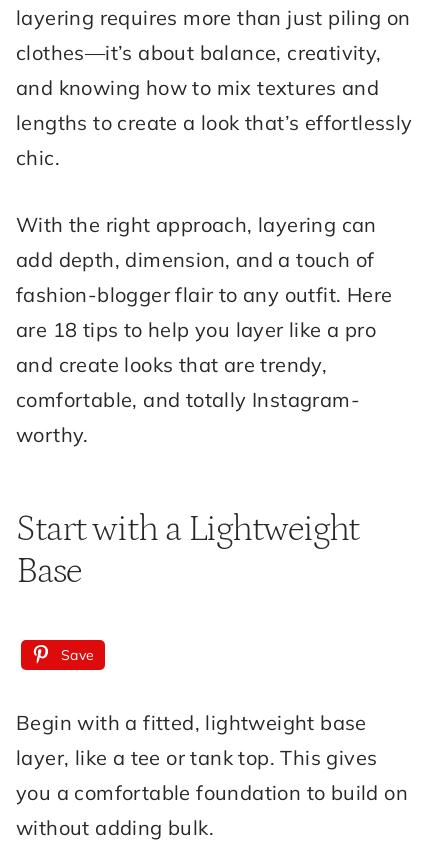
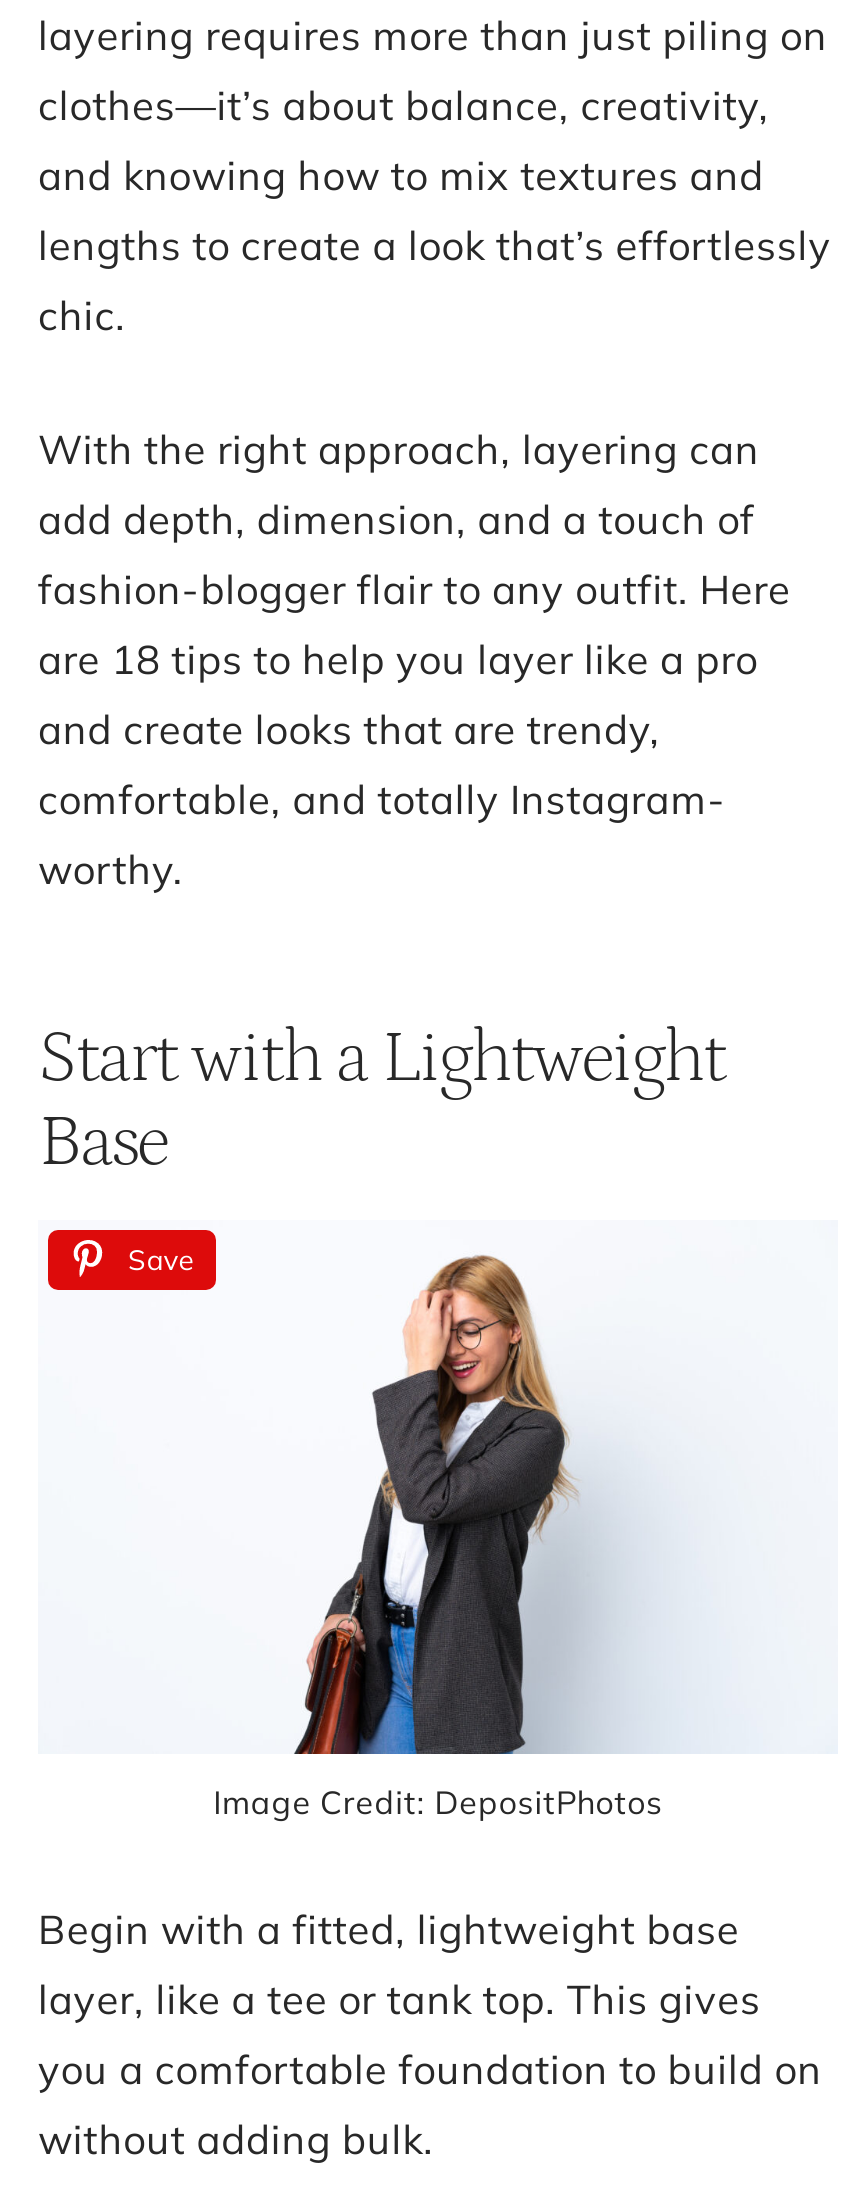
moved [61,646,95,664] -> [128,1242,195,1278]: Save
none -> [213,1254,690,1822] [image] | Image Credit: DepositPhotos

